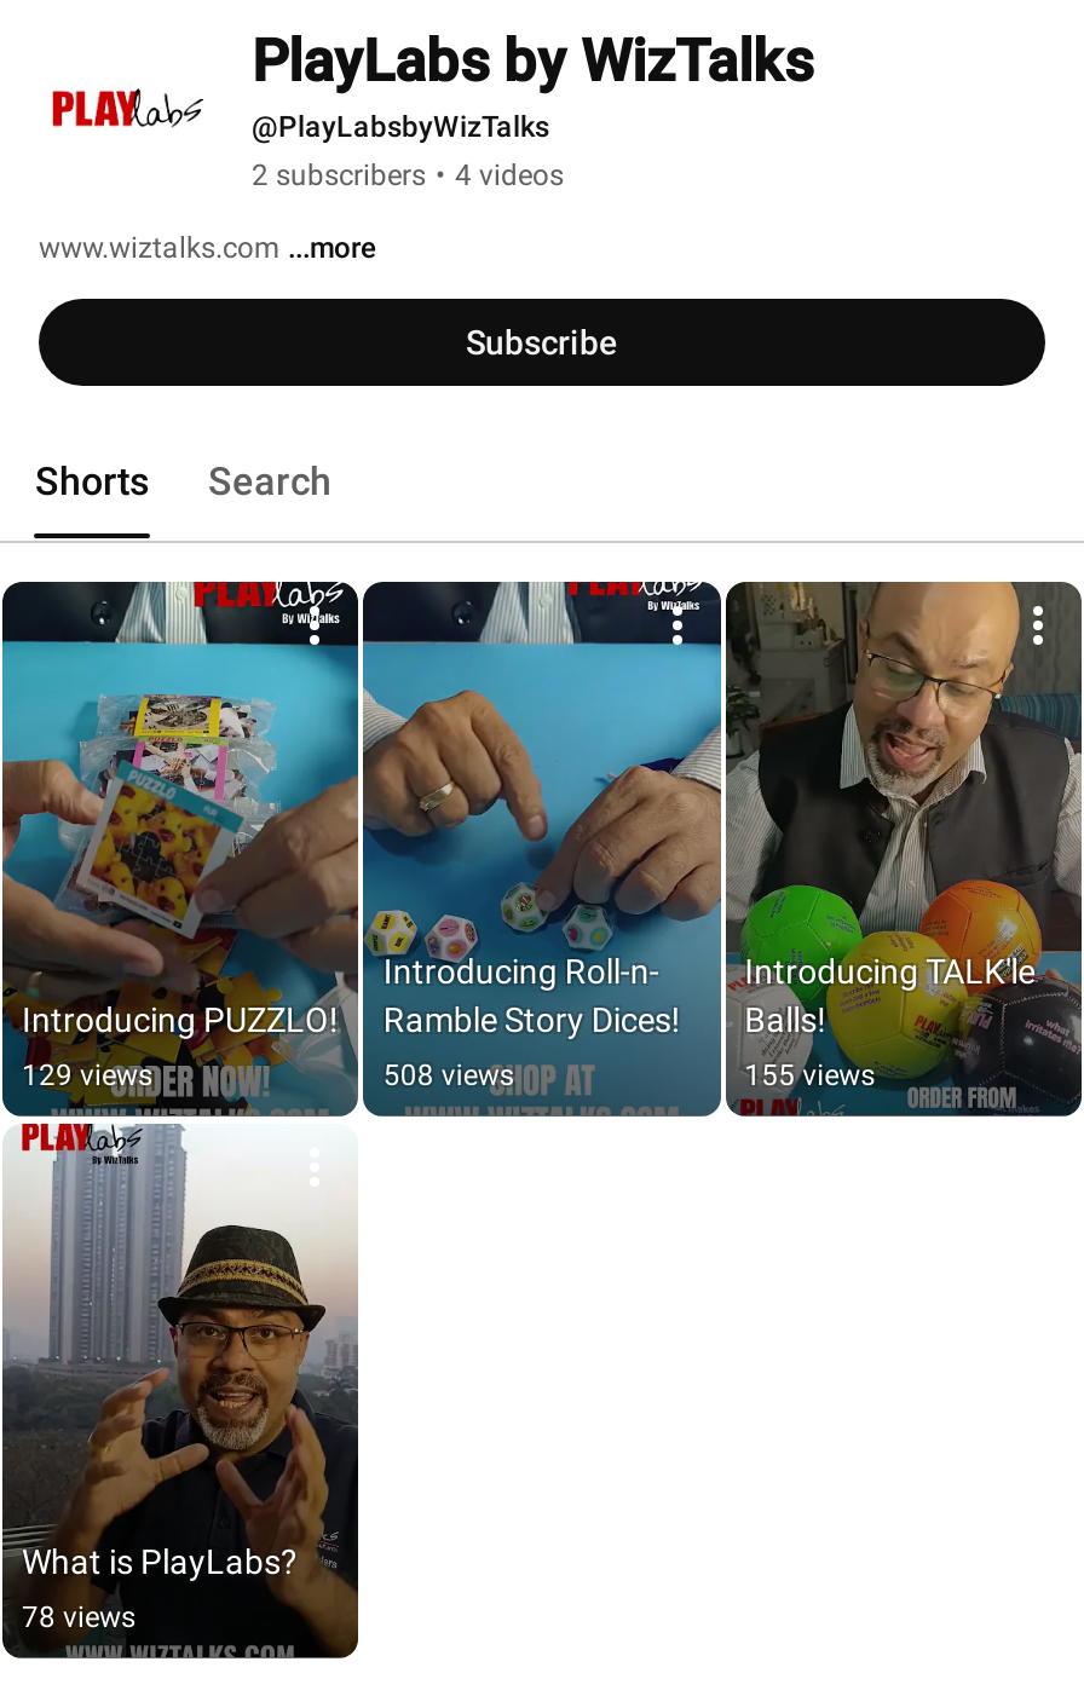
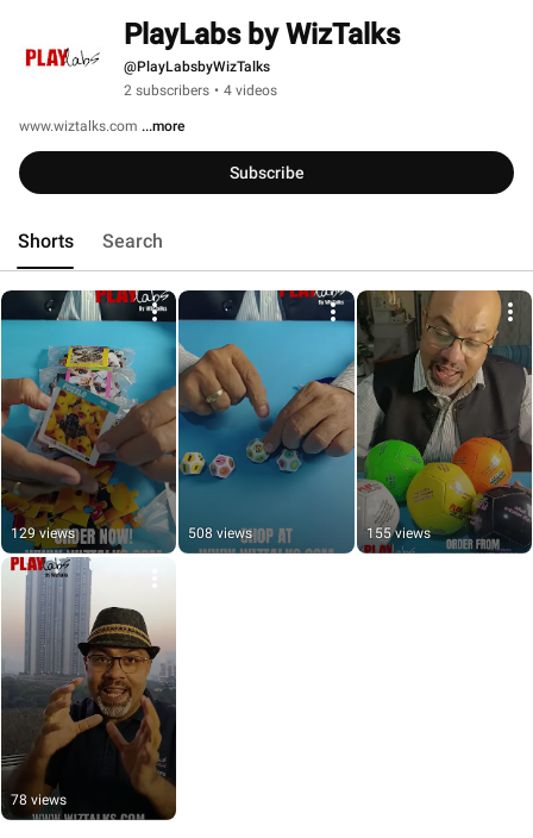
[383,952,681,1039] Introducing Roll-n- | Ramble Story Dices! -> none
[745,952,1035,1039] Introducing TALK'le | Balls! -> none
[22,1000,339,1039] Introducing PUZZLO! -> none
[22,1542,298,1581] What is PlayLabs? -> none

